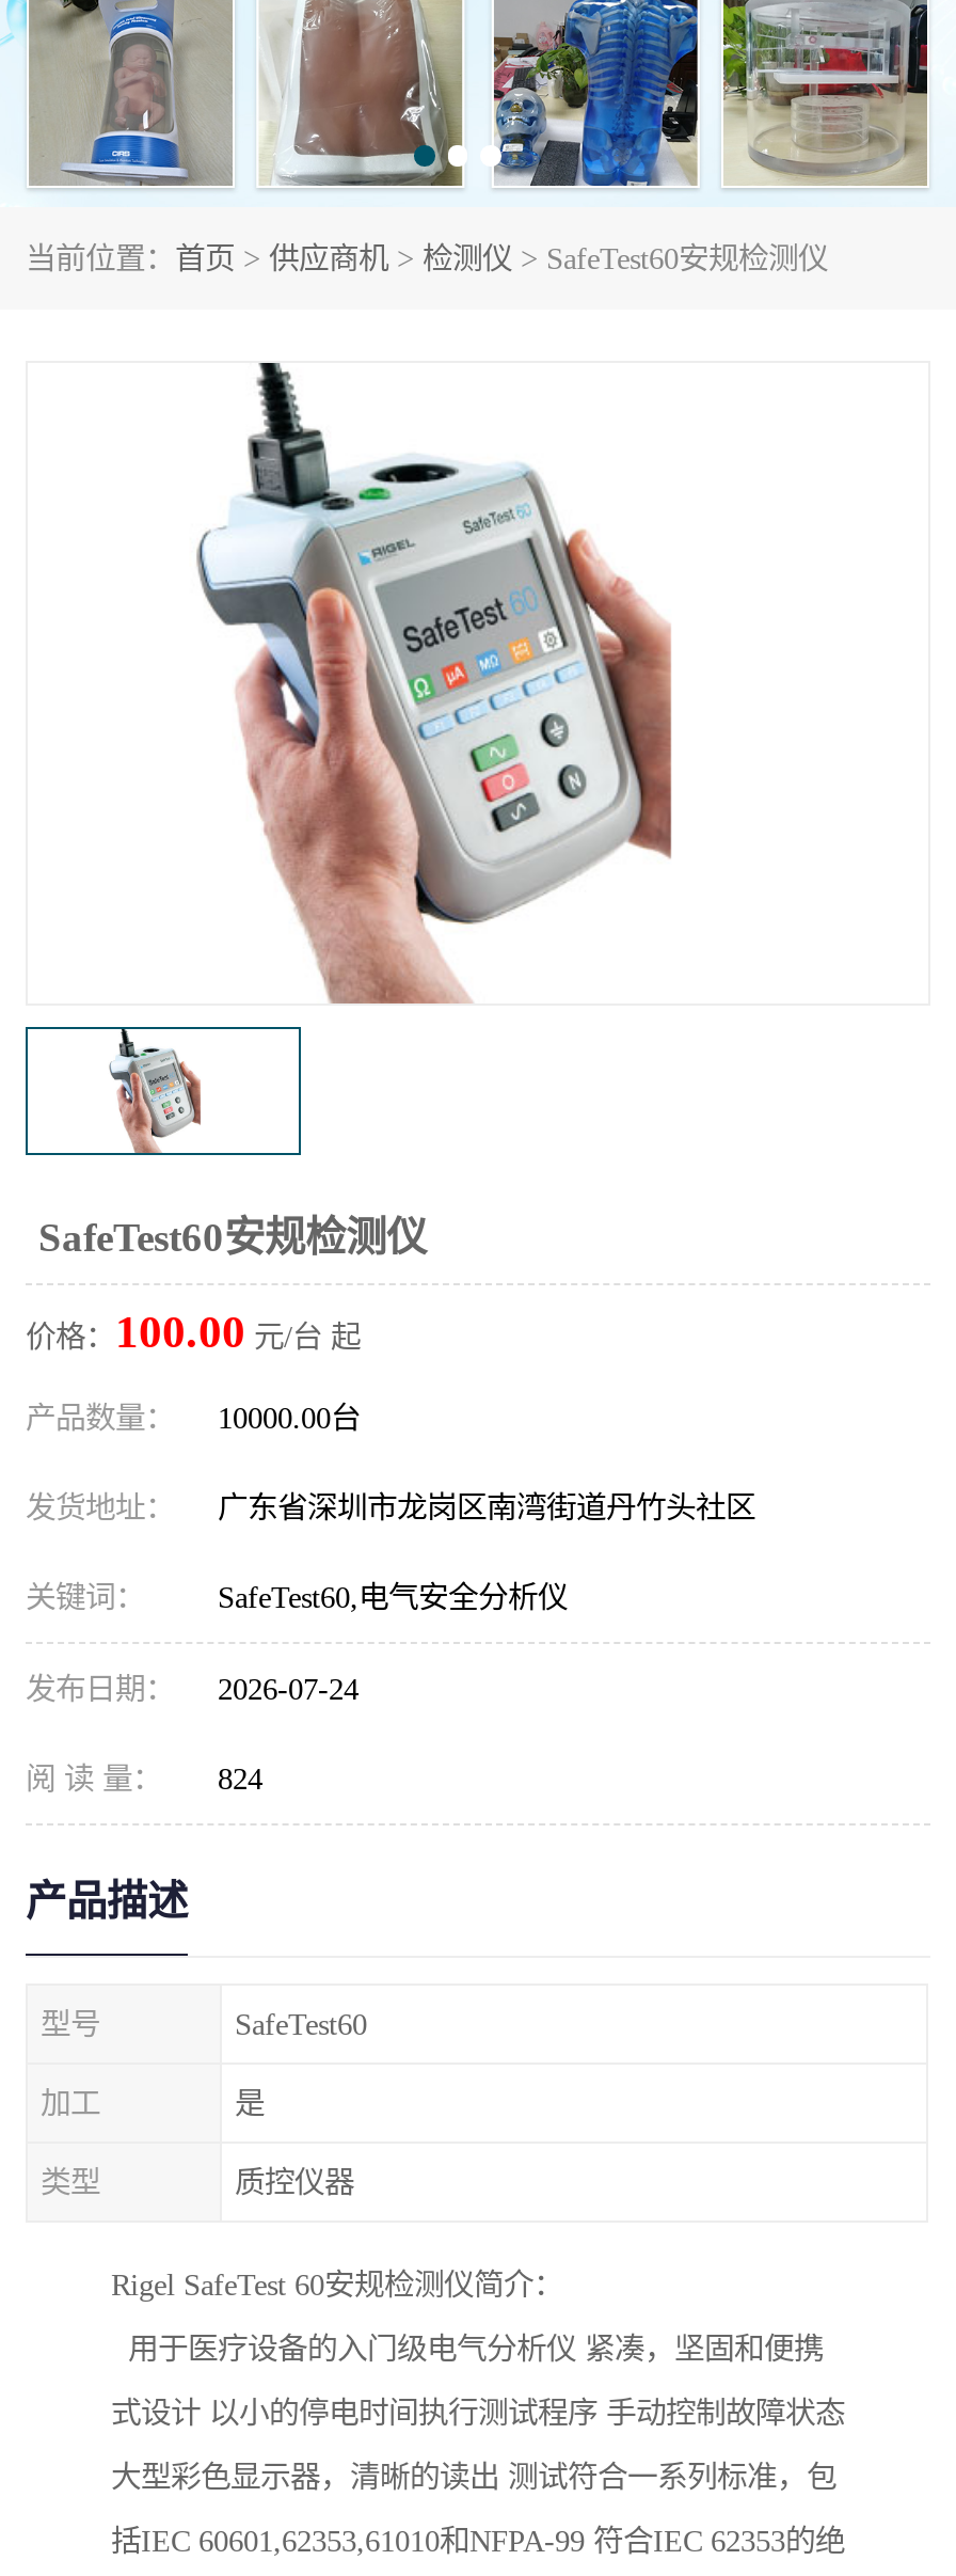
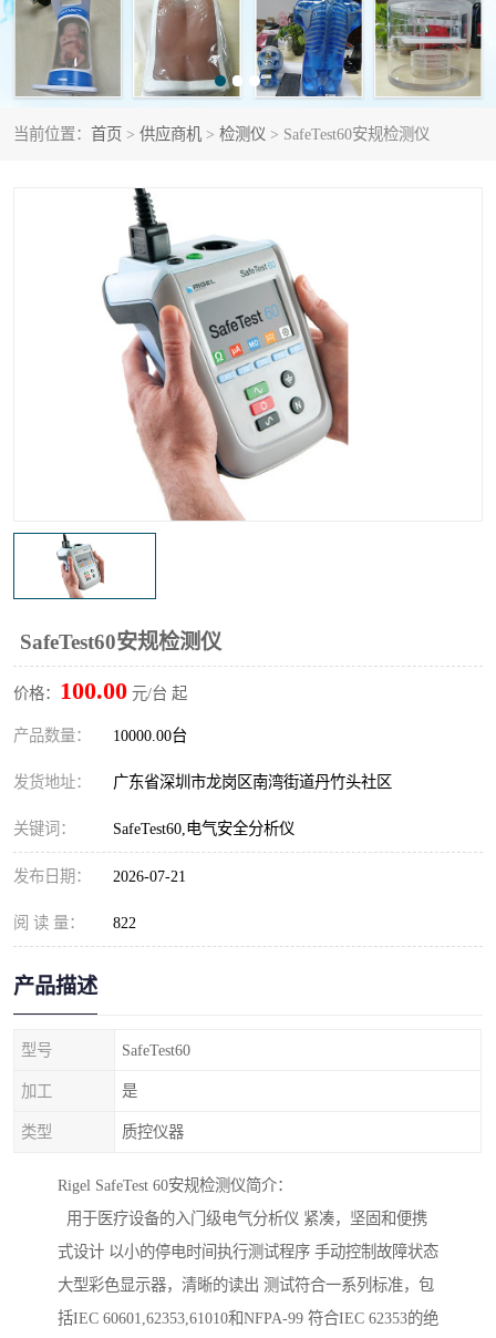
[26,1672,359,1706] 发布日期： 2026-07-24 -> [13,867,186,885] 发布日期： 2026-07-21
[26,1761,262,1796] 阅 读 量： 824 -> [13,914,136,932] 阅 读 量： 822

